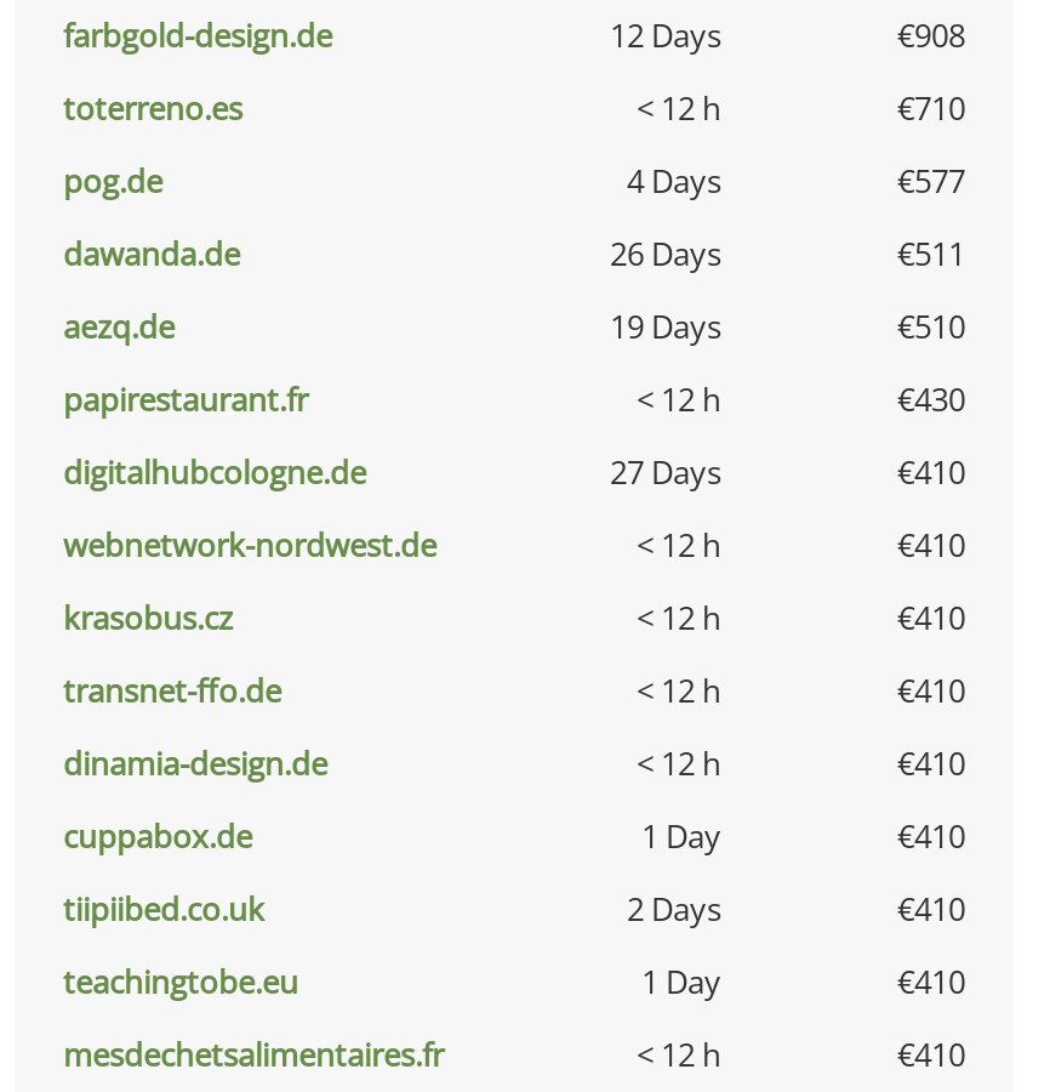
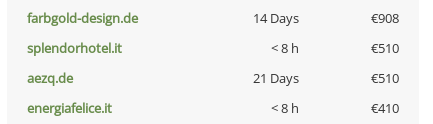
[610,13,721,57] 12 Days -> [252,9,298,27] 14 Days
[63,86,965,348] toterreno.es | < 12 h | €710 | pog.de | 4 Days | €577 | dawanda.de | 26 Days | €511 | aezq.de | 19 Days -> [27,39,298,57] splendorhotel.it | < 8 h
[63,377,965,1076] papirestaurant.fr | < 12 h | €430 | digitalhubcologne.de | 27 Days | €410 | webnetwork-nordwest.de | < 12 h | €410 | krasobus.cz | < 12 h | €410 | transnet-ffo.de | < 12 h | €410 | dinamia-design.de | < 12 h | €410 | cuppabox.de | 1 Day | €410 | tiipiibed.co.uk | 2 Days | €410 | teachingtobe.eu | 1 Day | €410 | mesdechetsalimentaires.fr | < 12 h -> [27,69,399,117] aezq.de | 21 Days | €510 | energiafelice.it | < 8 h

